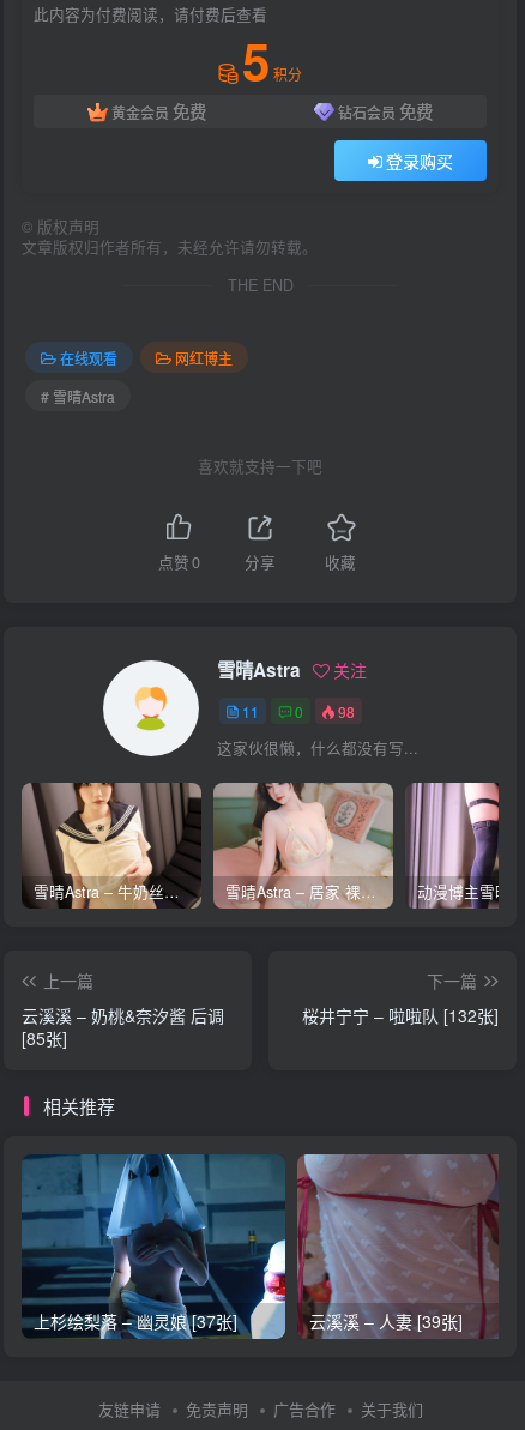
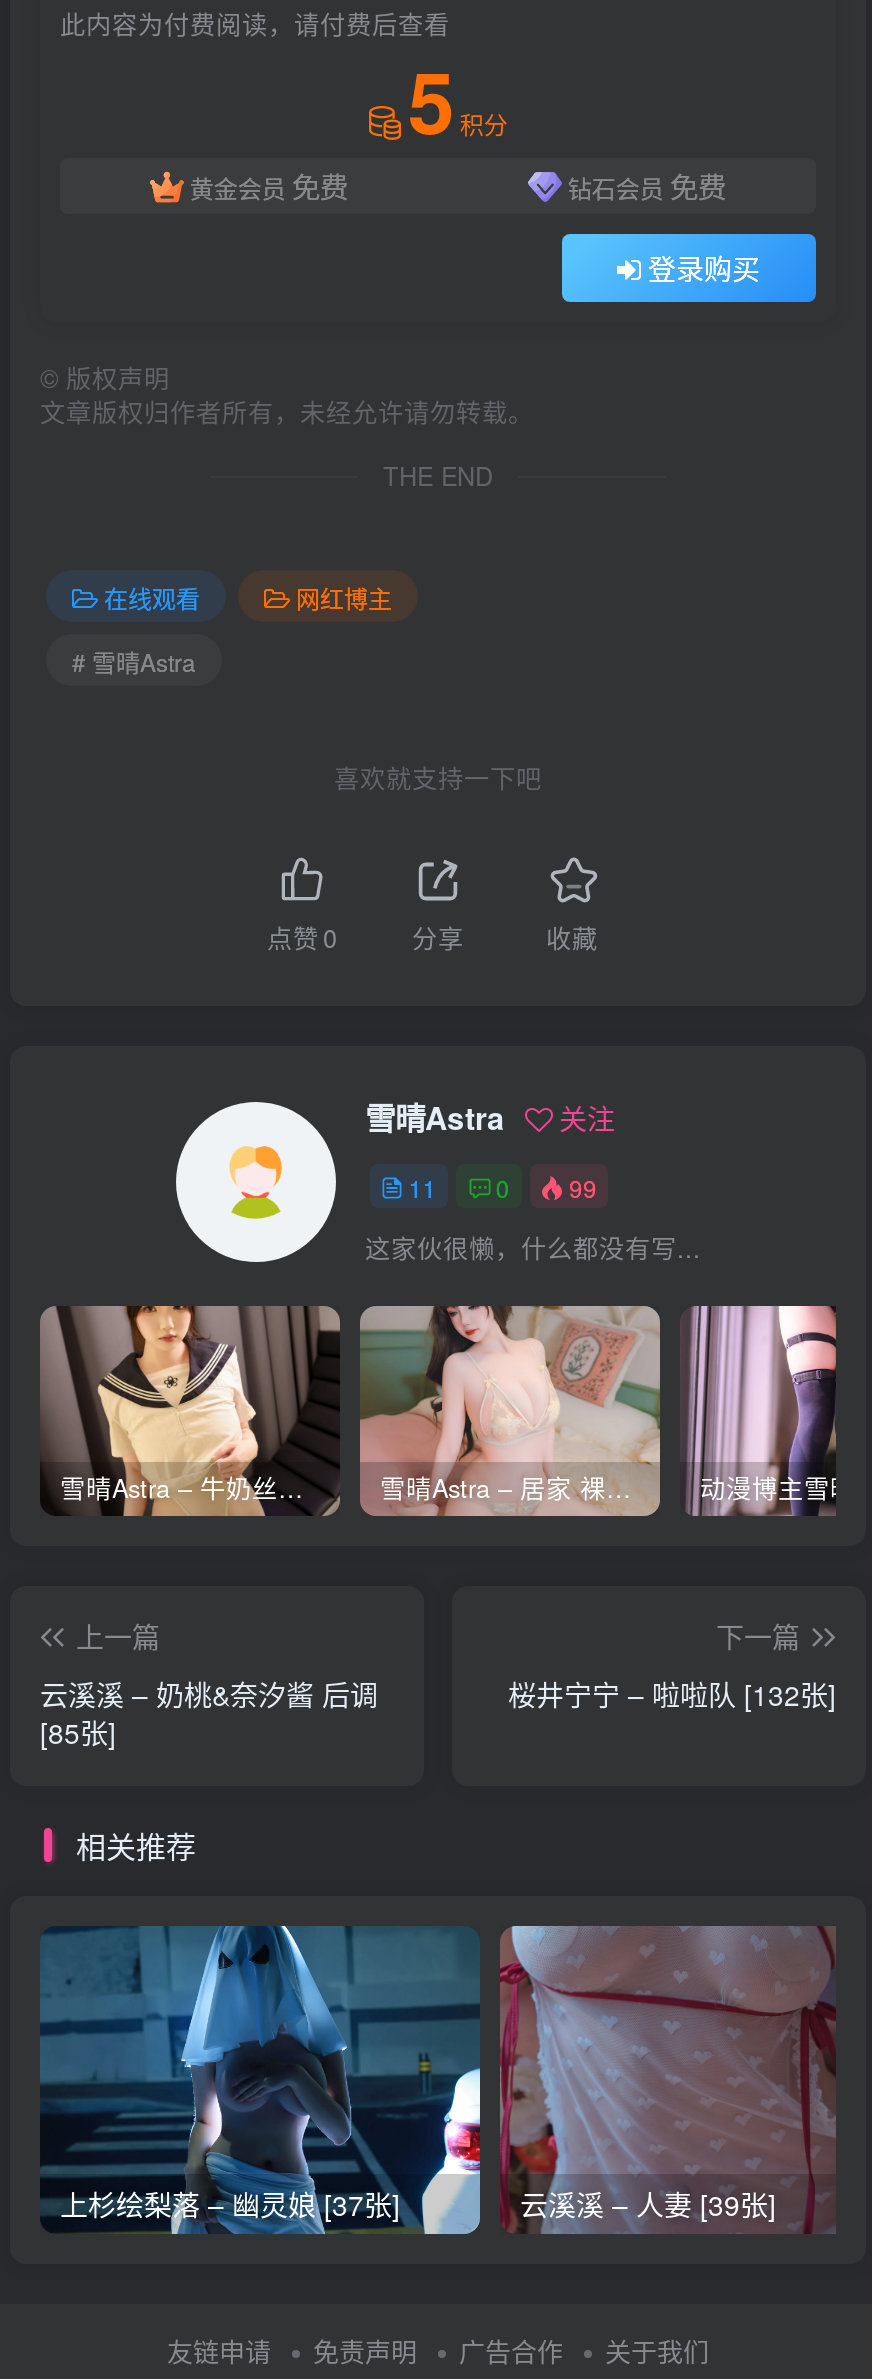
[242,701,355,721] 11 0 98 -> [409,1169,597,1203] 11 0 99

